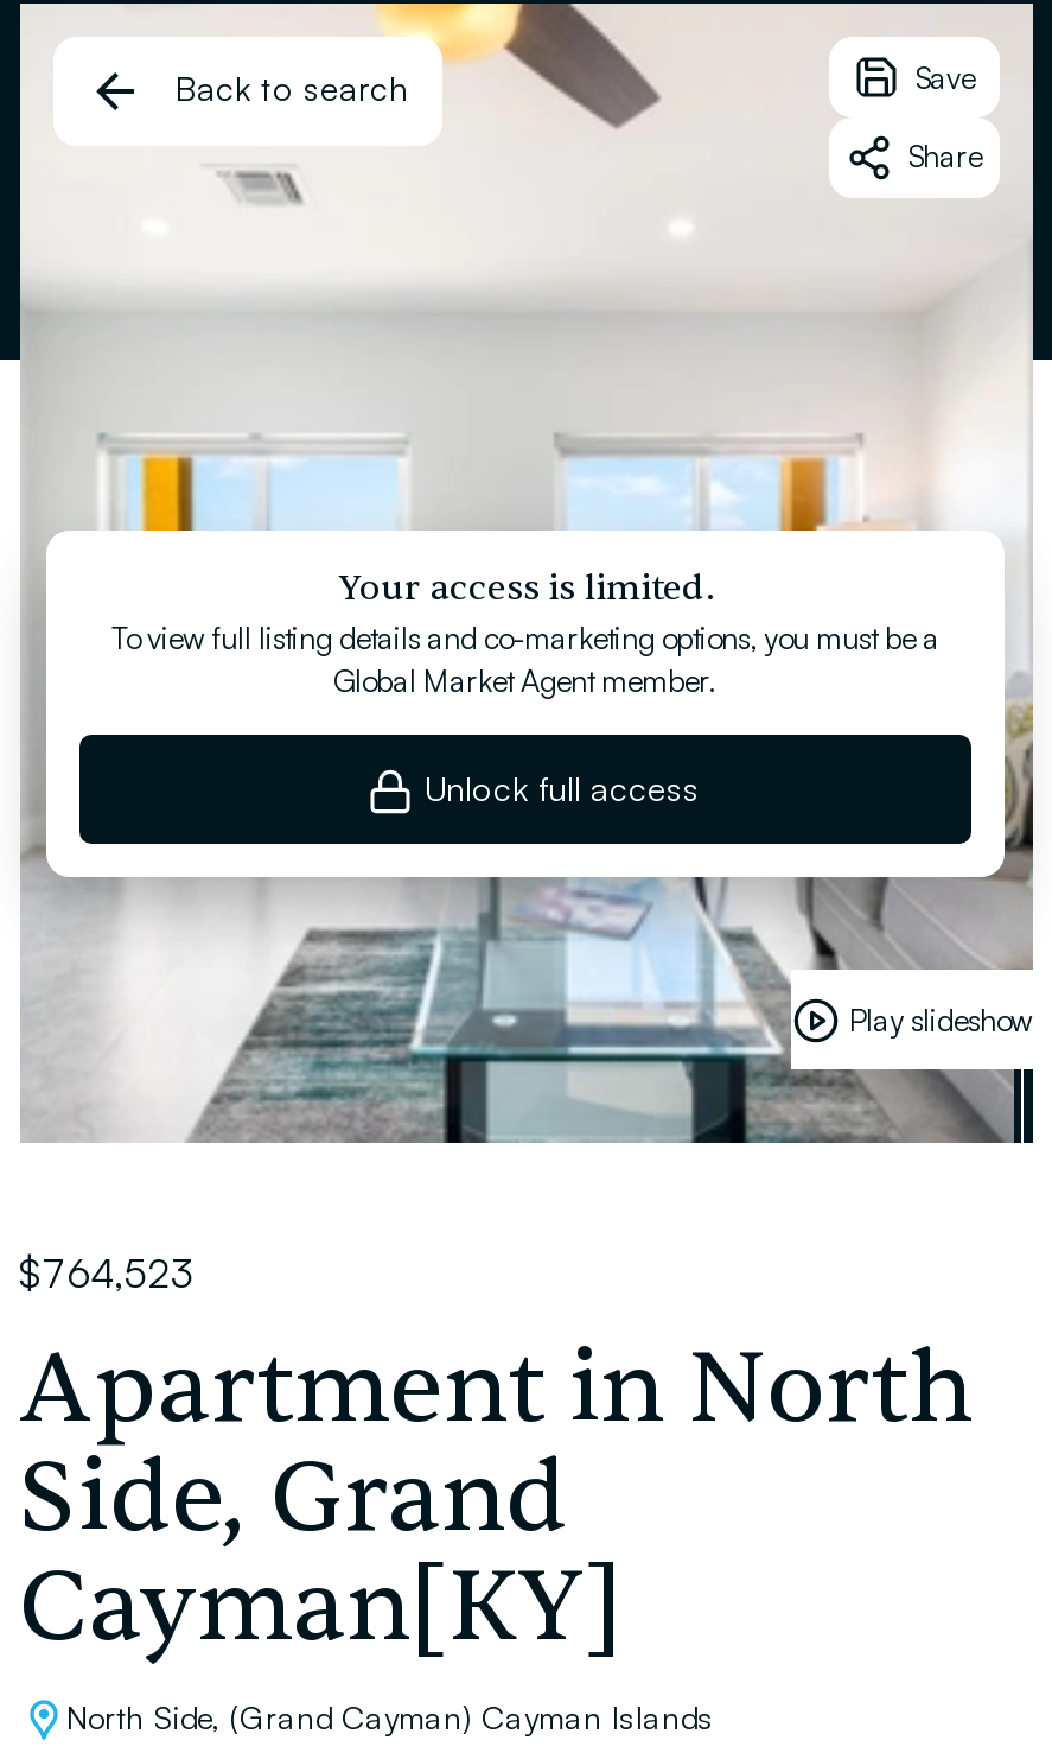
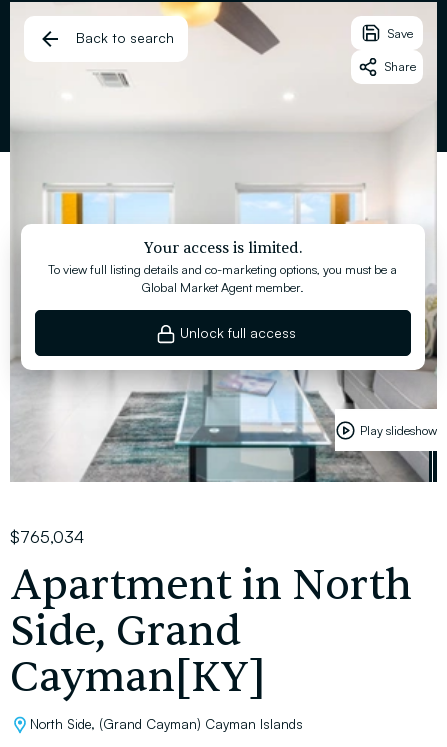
[19,1247,195,1297] $764,523 -> [9,526,83,547] $765,034

